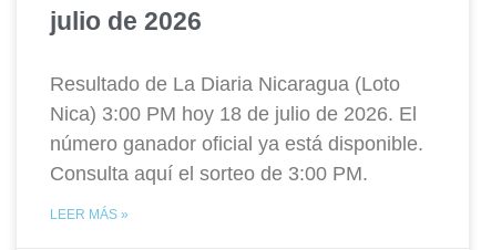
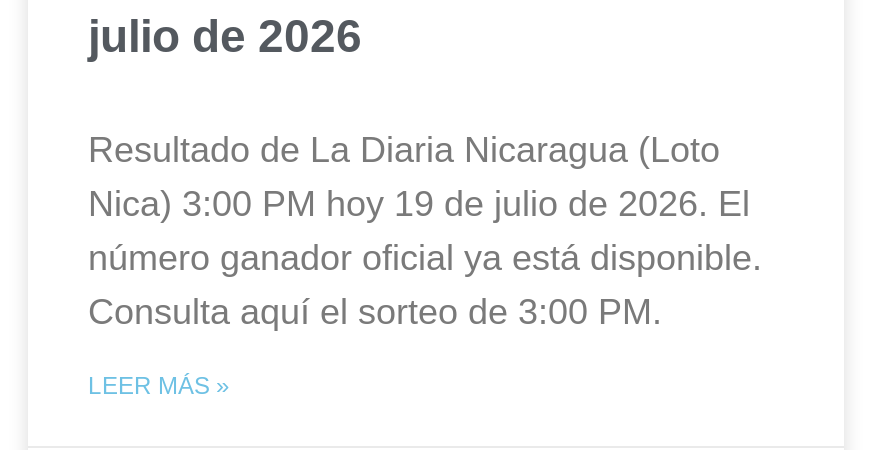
[50,103,417,125] Nica) 3:00 PM hoy 18 de julio de 2026. El -> [88,184,750,224] Nica) 3:00 PM hoy 19 de julio de 2026. El

